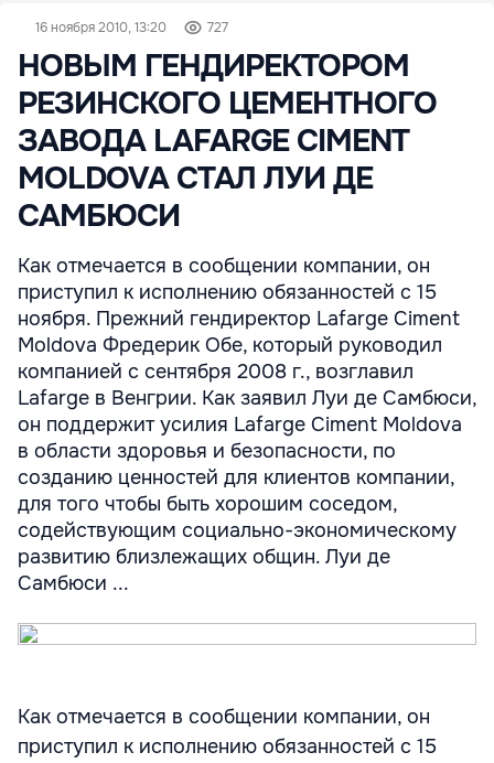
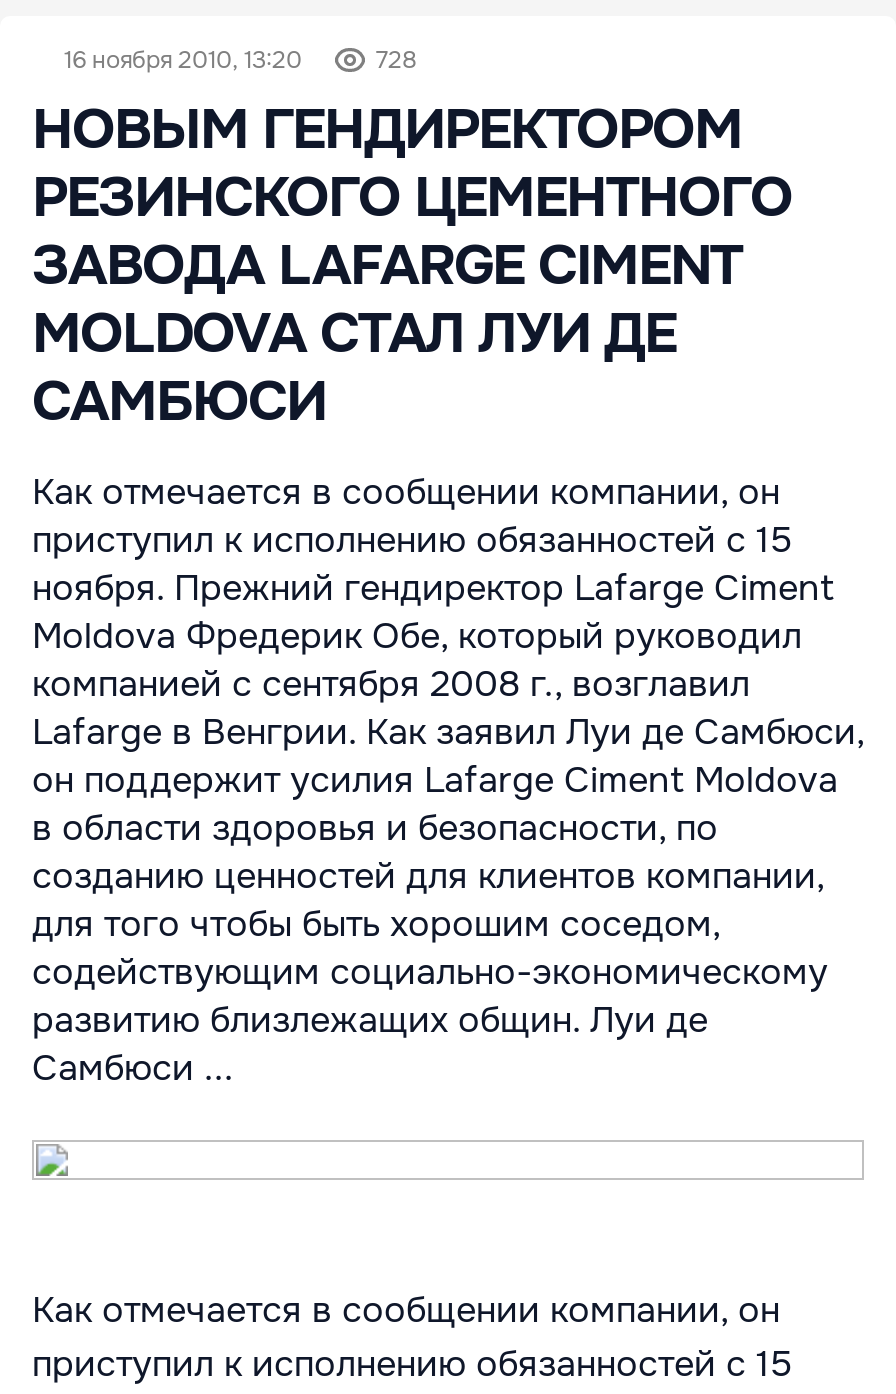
[207,19,228,36] 727 -> [376,44,416,76] 728

